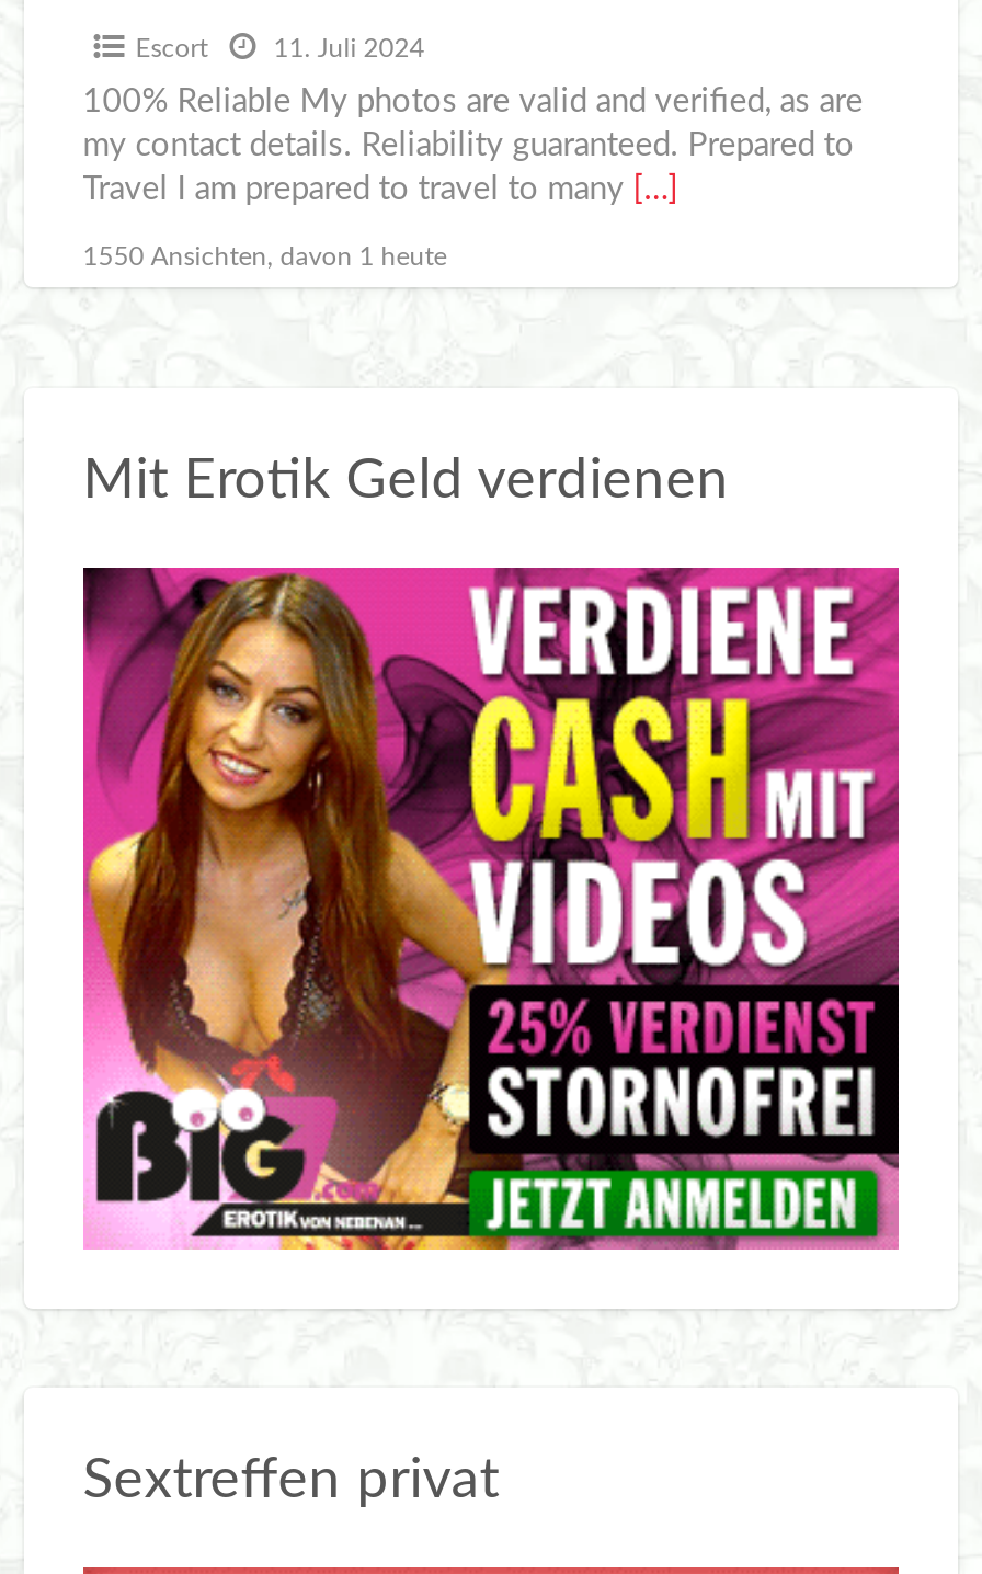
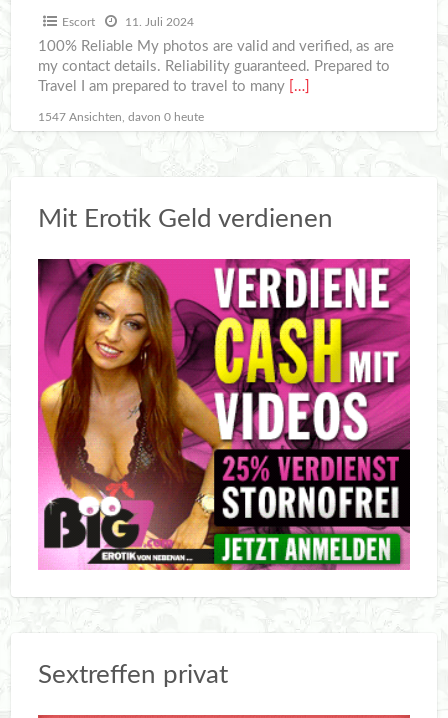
[83,244,447,271] 1550 Ansichten, davon 1 heute -> [38,111,204,123] 1547 Ansichten, davon 0 heute

